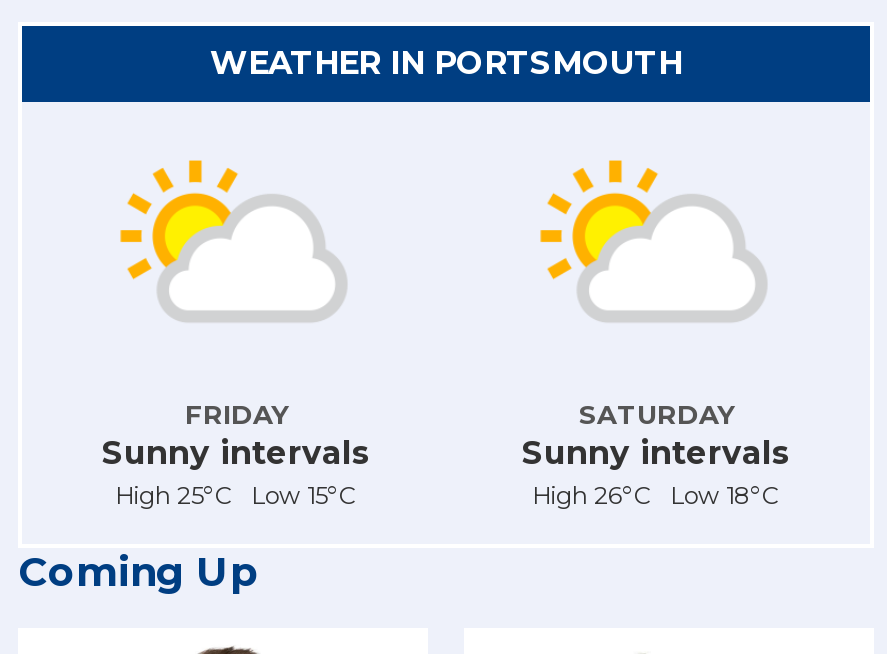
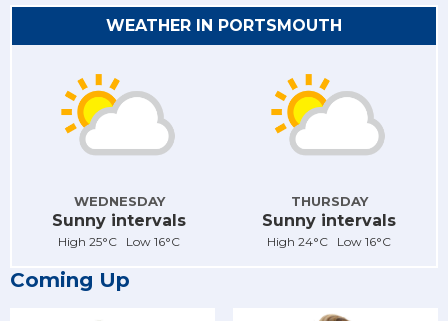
[185,397,287,429] FRIDAY -> [73,193,164,209] WEDNESDAY
[579,397,733,429] SATURDAY -> [290,193,367,209] THURSDAY
[115,479,357,509] High 25°C Low 15°C -> [58,234,180,249] High 25°C Low 16°C
[532,479,780,509] High 26°C Low 18°C -> [267,234,391,249] High 24°C Low 16°C

